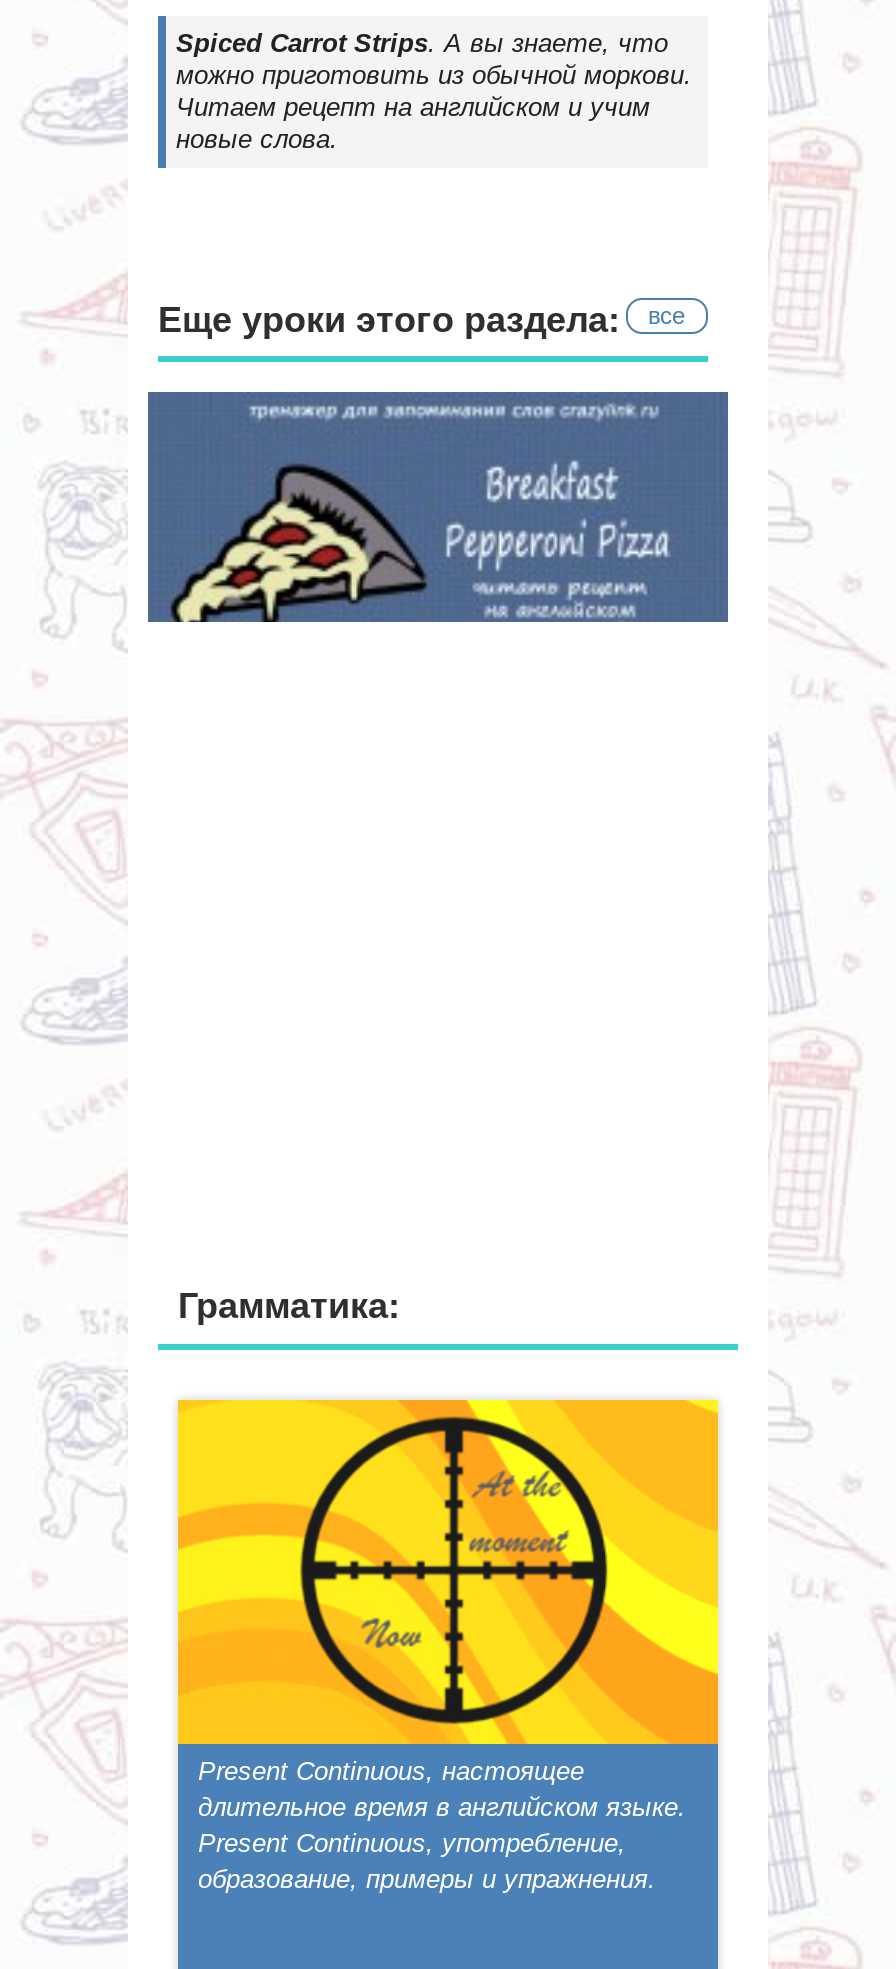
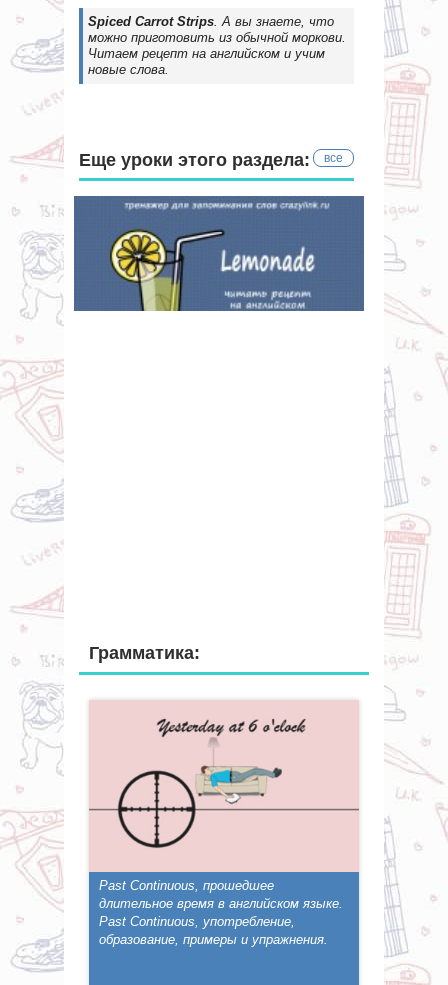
[170,460,670,624] [image] -> [86,228,334,312] [image]
[176,1398,720,1786] [image] | Present Continuous, настоящее -> [88,700,360,893] [image] | Past Continuous, прошедшее
[198,1828,626,1858] Present Continuous, употребление, -> [99,914,295,929] Past Continuous, употребление,

